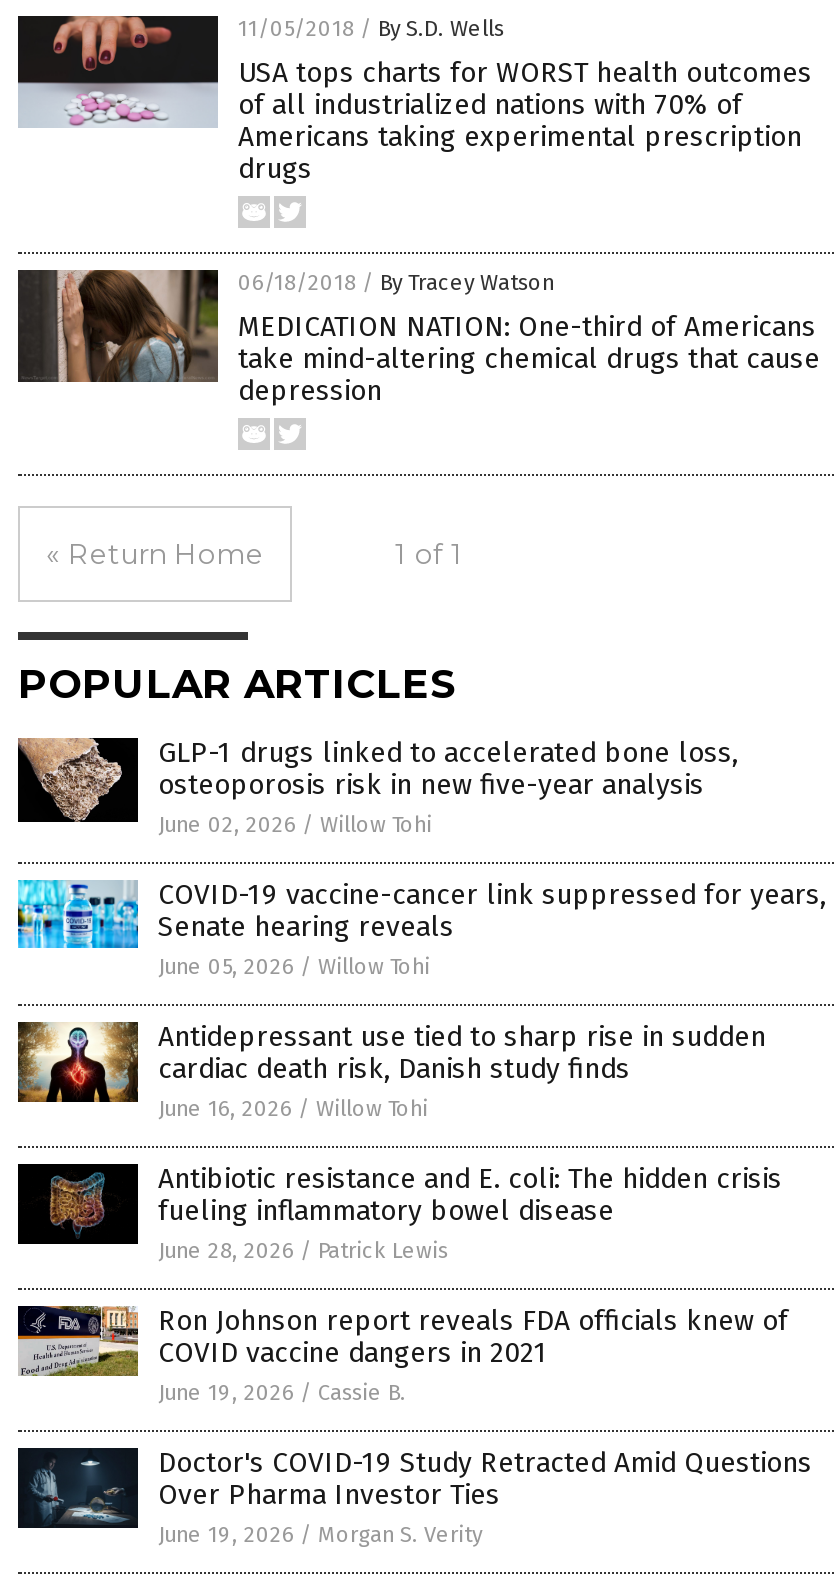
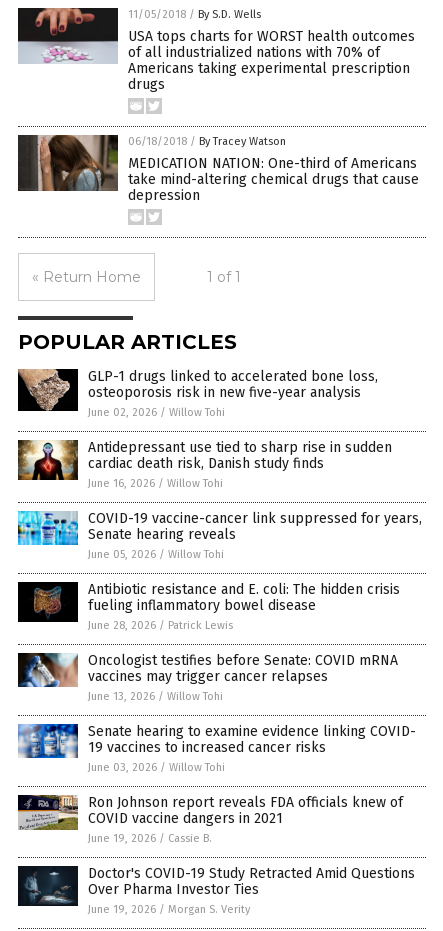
moved [16,878,826,980] -> [17,510,422,561]: [image] | COVID-19 vaccine-cancer link suppressed for years, | Senate hearing reveals | June 05, 2026 / Willow Tohi
moved [14,1008,766,1122] -> [16,433,392,490]: [image] | Antidepressant use tied to sharp rise in sudden | cardiac death risk, Danish study finds | June 16, 2026 / Willow Tohi
none -> [17,723,74,764] [image]
none -> [18,652,416,774] [image] | Oncologist testifies before Senate: COVID mRNA | vaccines may trigger cancer relapses | June 13, 2026 / Willow Tohi | Senate hearing to examine evidence linking COVID- | 19 vaccines to increased cancer risks | June 03, 2026 / Willow Tohi

